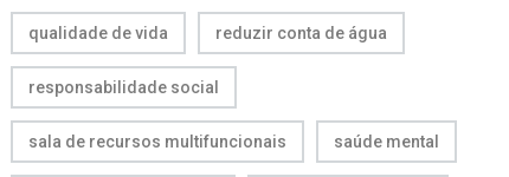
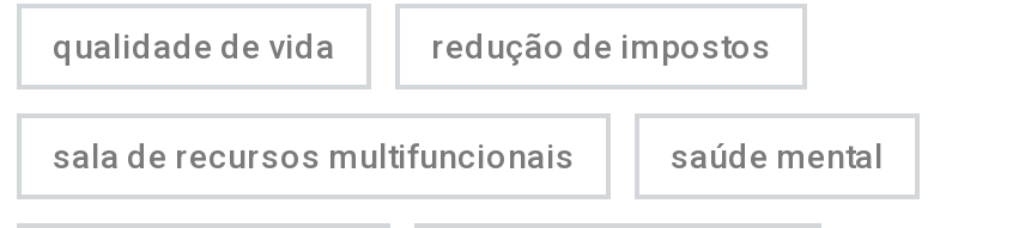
[28,24,387,97] reduzir conta de água | responsabilidade social -> [431,27,771,66] redução de impostos

